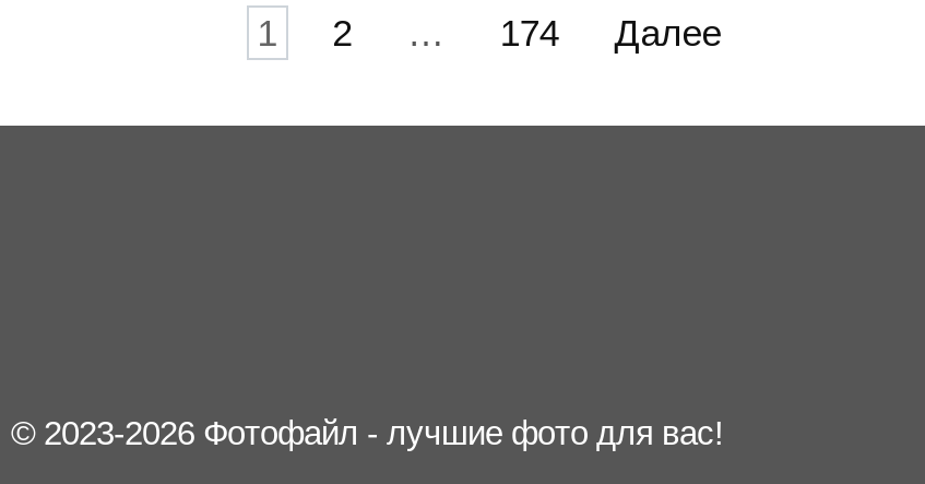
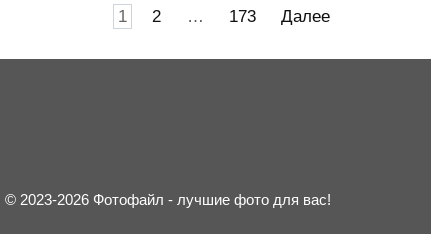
[500,12,559,54] 174 -> [229,7,256,26] 173

